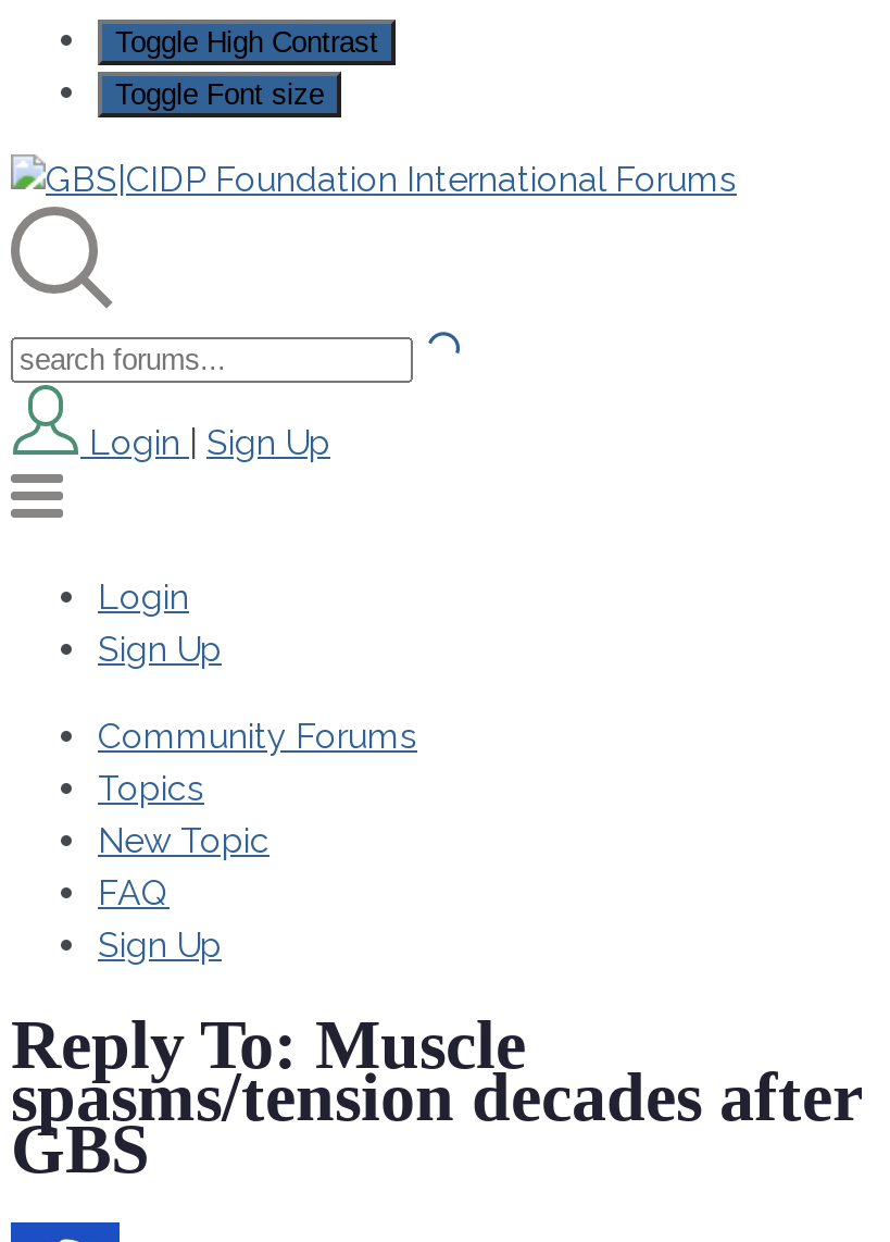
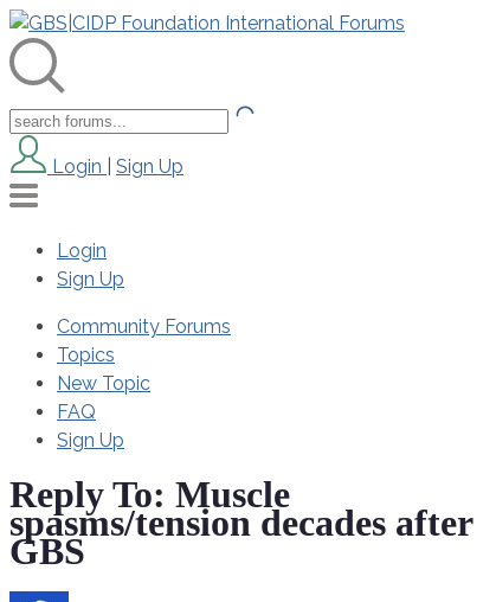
[115,26,378,111] Toggle High Contrast | Toggle Font size -> none

